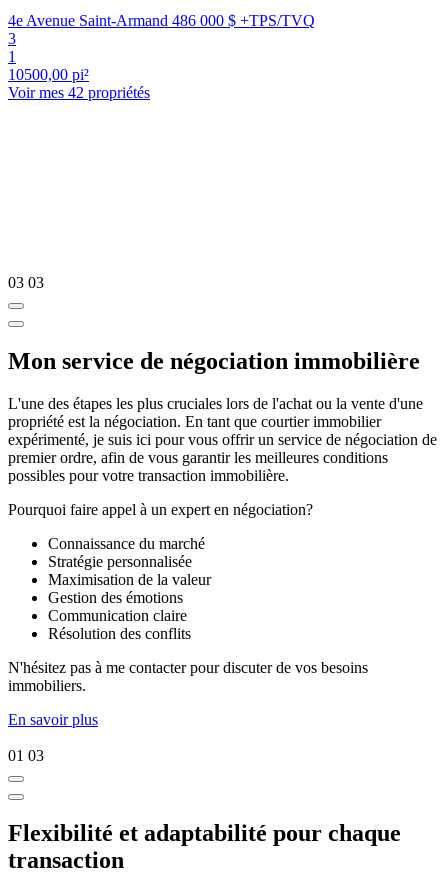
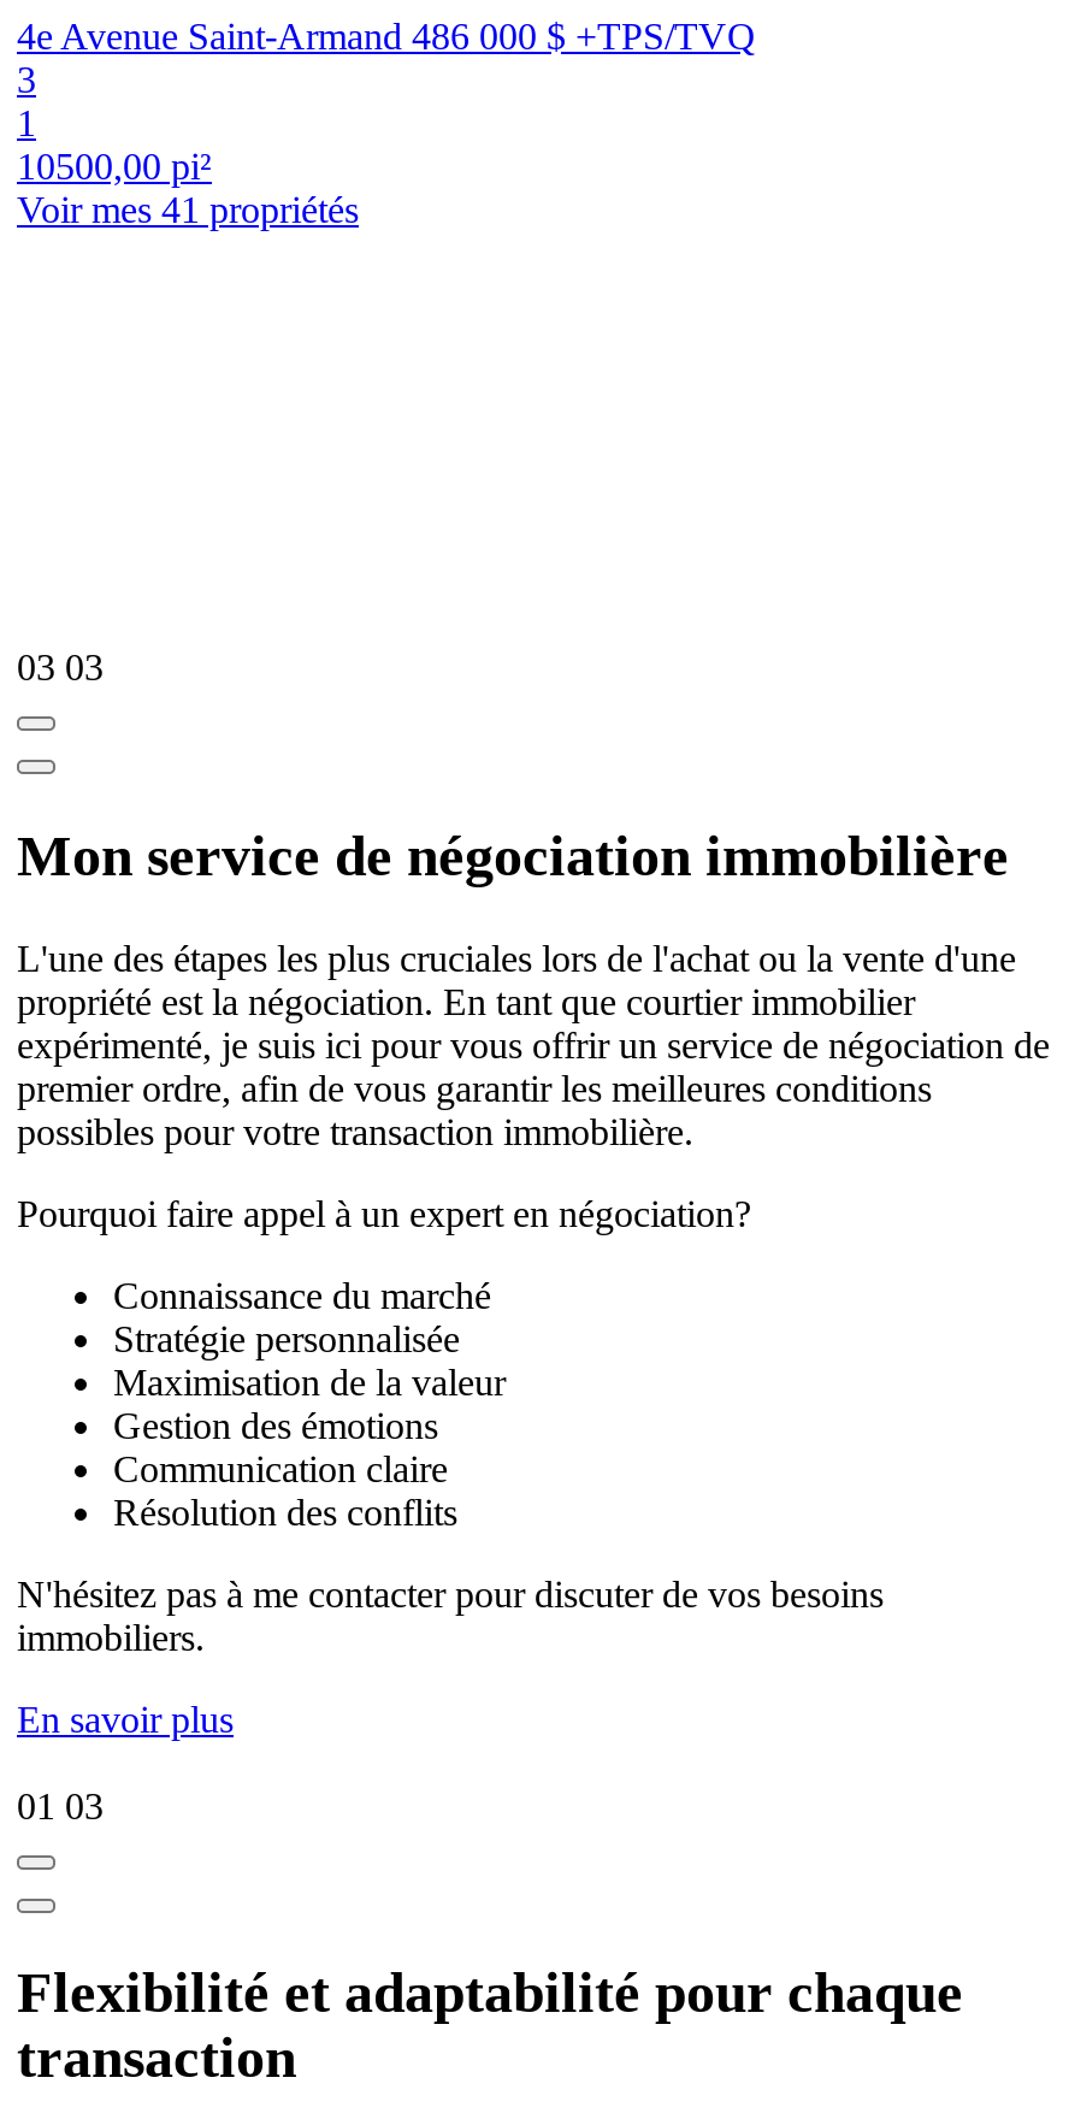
[8,84,150,101] Voir mes 42 propriétés -> [17,189,359,230] Voir mes 41 propriétés

